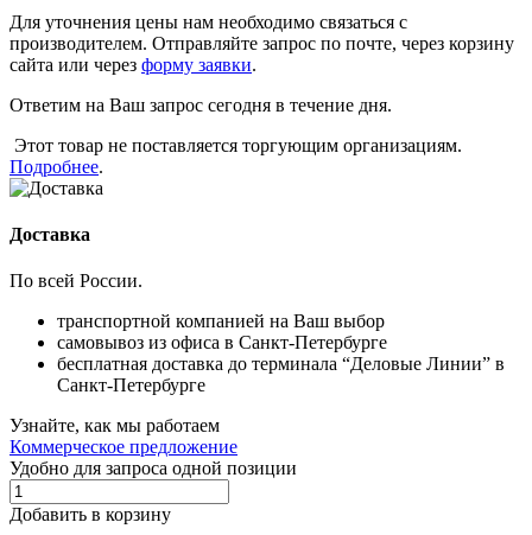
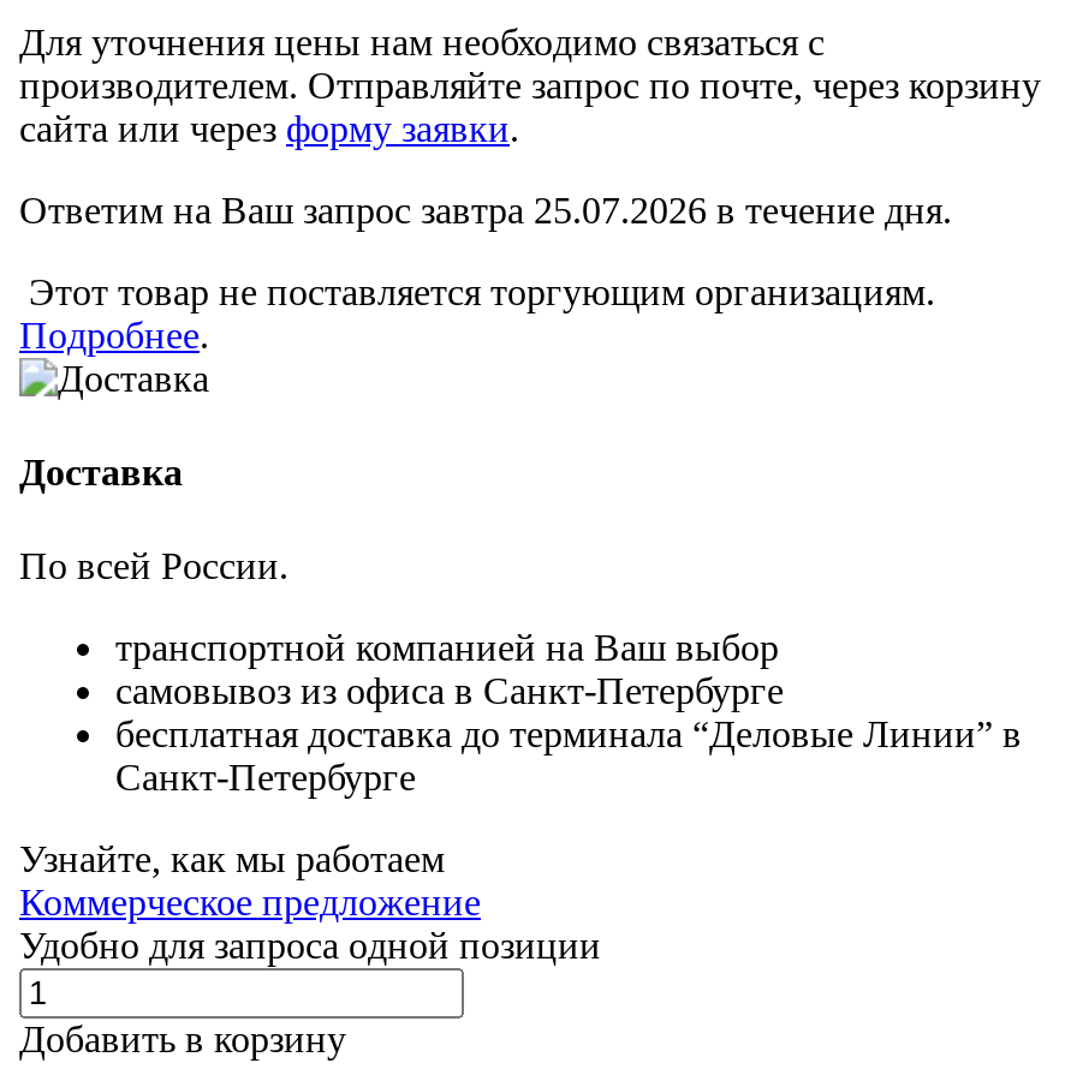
[9,95,392,115] Ответим на Ваш запрос сегодня в течение дня. -> [19,190,952,230] Ответим на Ваш запрос завтра 25.07.2026 в течение дня.

